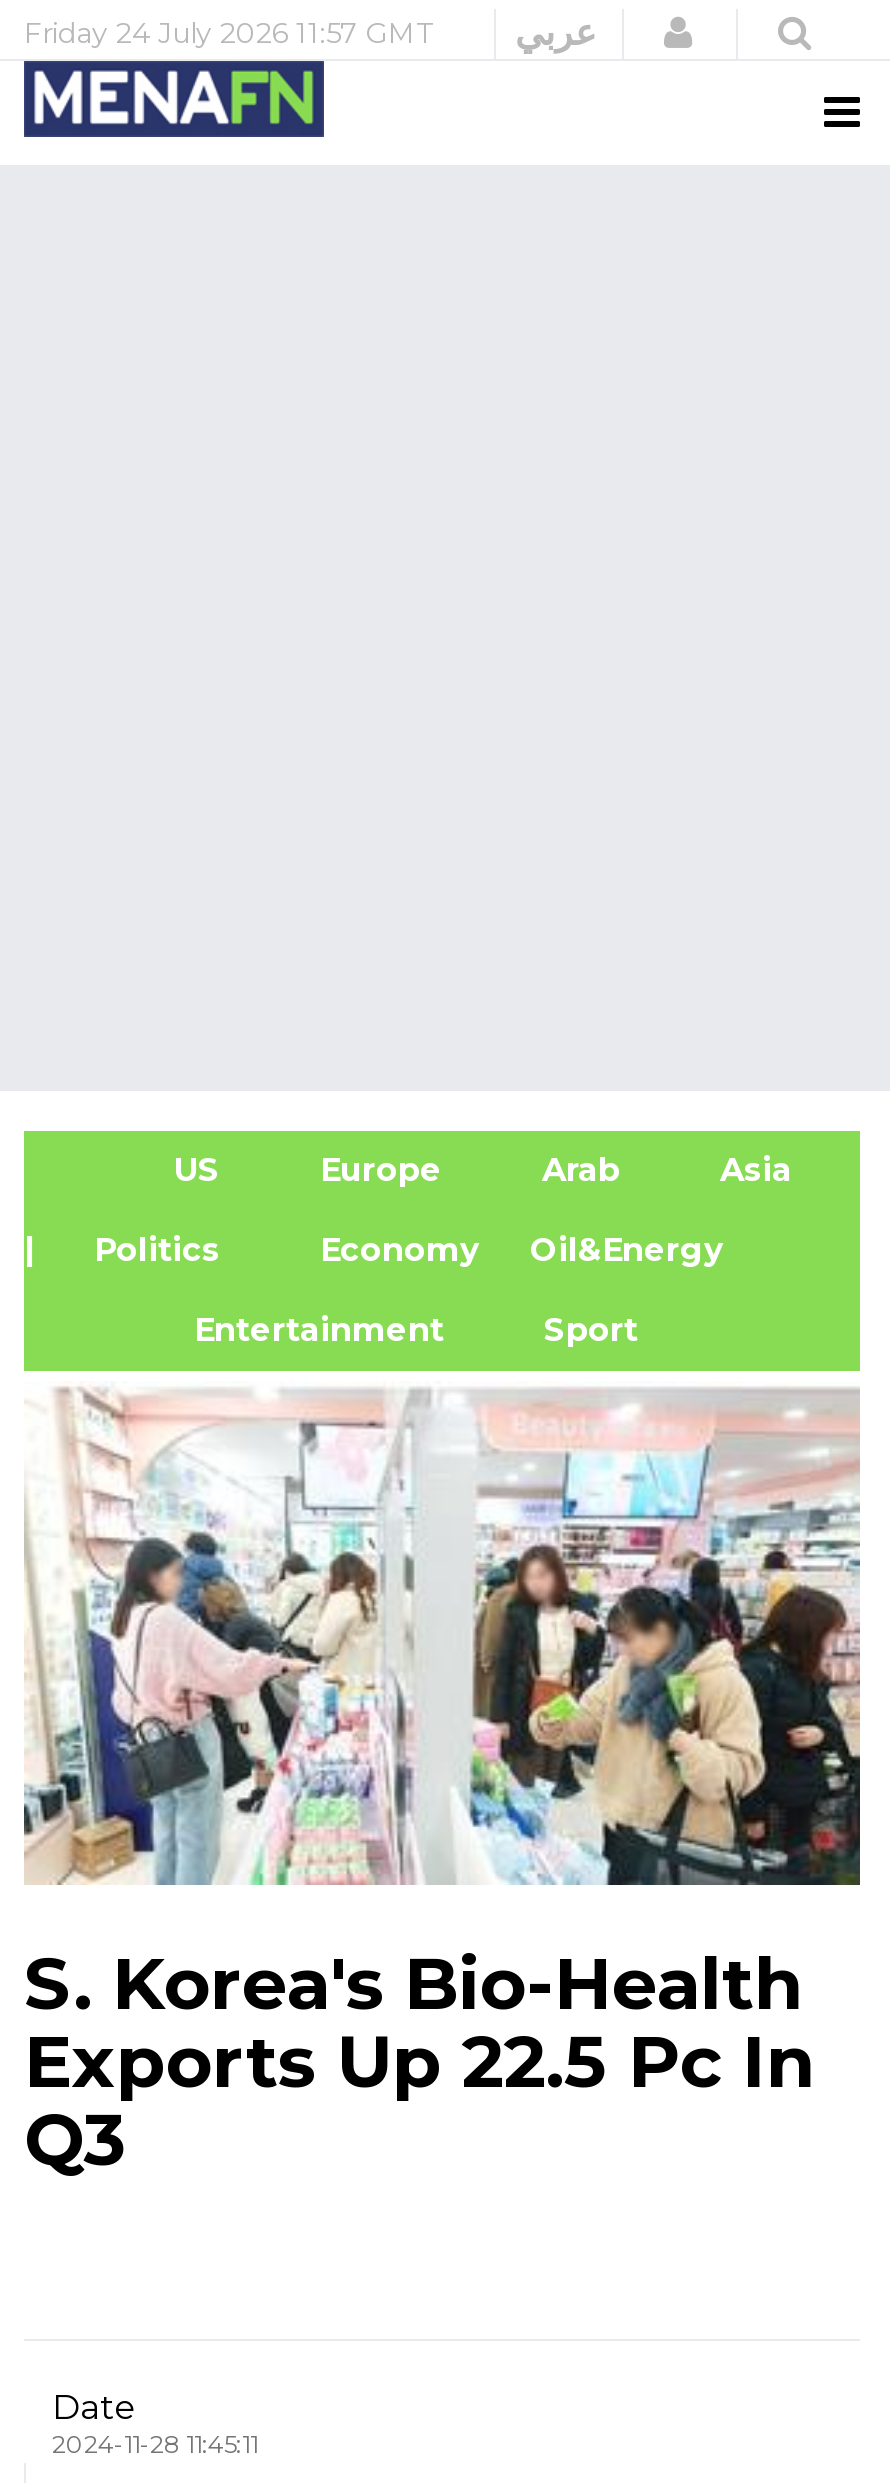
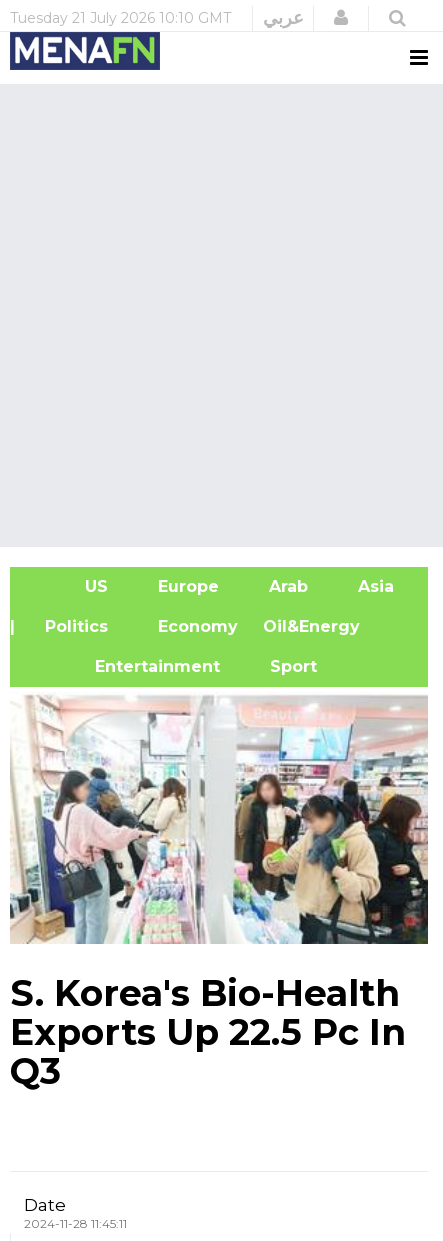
[24,15,432,51] Friday 24 July 2026 11:57 GMT -> [10,9,231,27] Tuesday 21 July 2026 10:10 GMT

